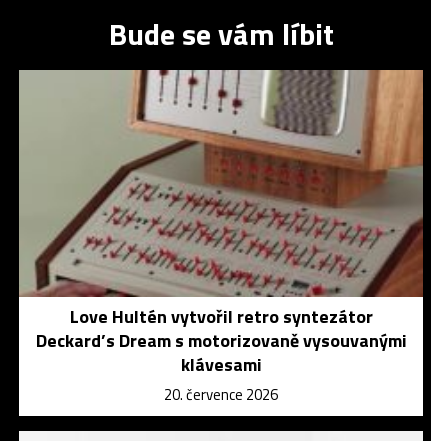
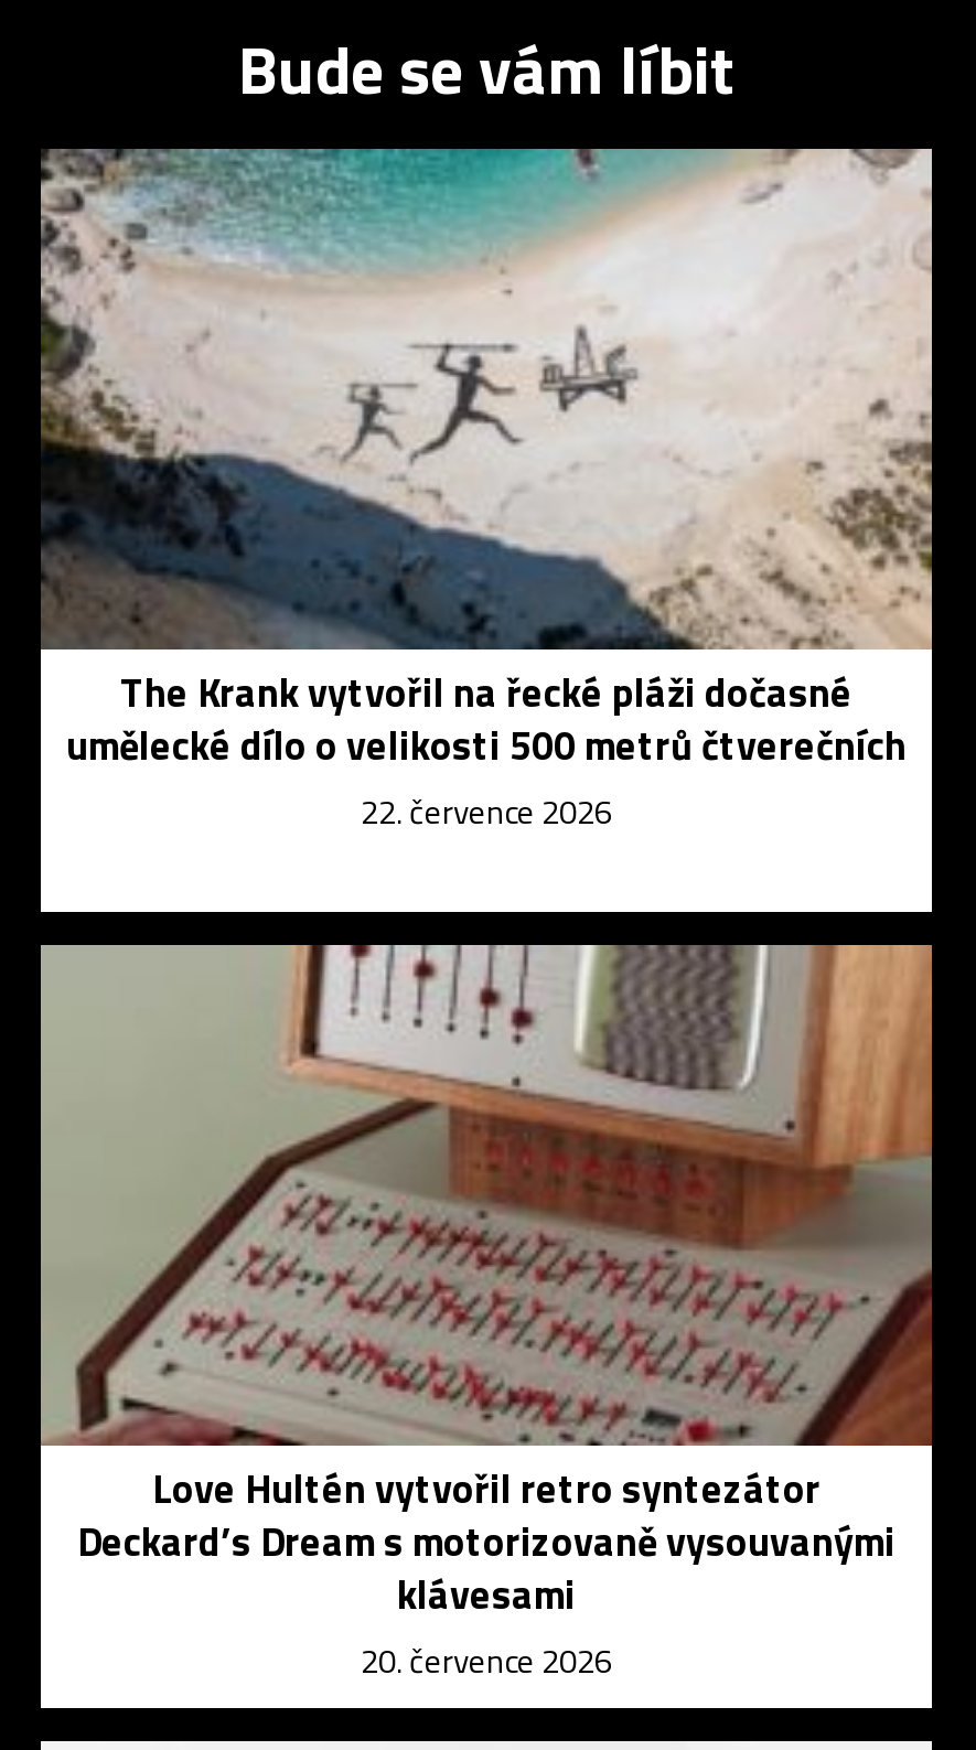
none -> [41,147,934,838] [image] | The Krank vytvořil na řecké pláži dočasné | umělecké dílo o velikosti 500 metrů čtverečních | 22. července 2026

